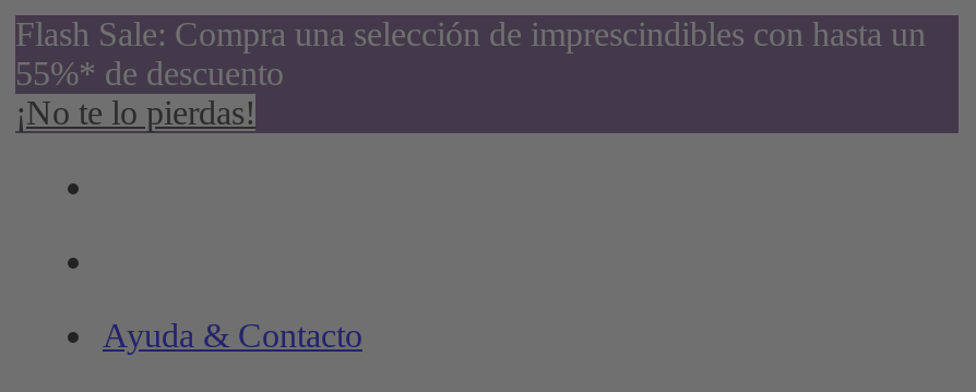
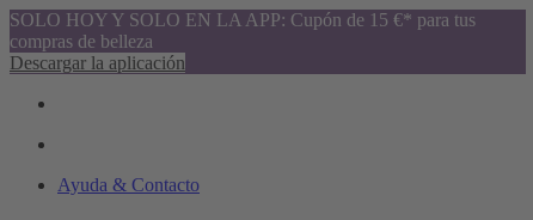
[15,15,926,131] Flash Sale: Compra una selección de imprescindibles con hasta un | 55%* de descuento | ¡No te lo pierdas! -> [10,10,476,73] SOLO HOY Y SOLO EN LA APP: Cupón de 15 €* para tus | compras de belleza | Descargar la aplicación

